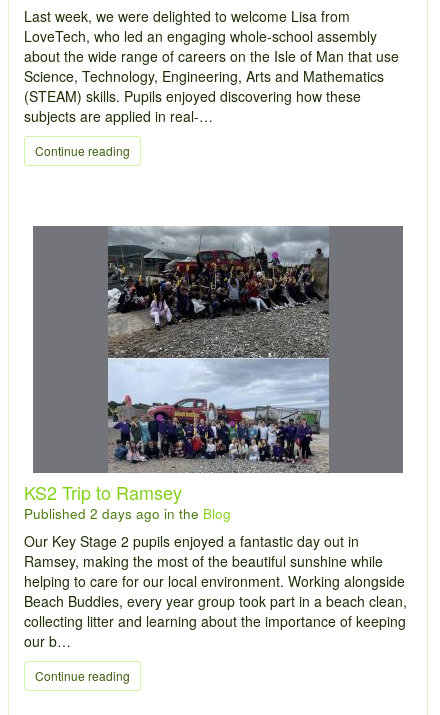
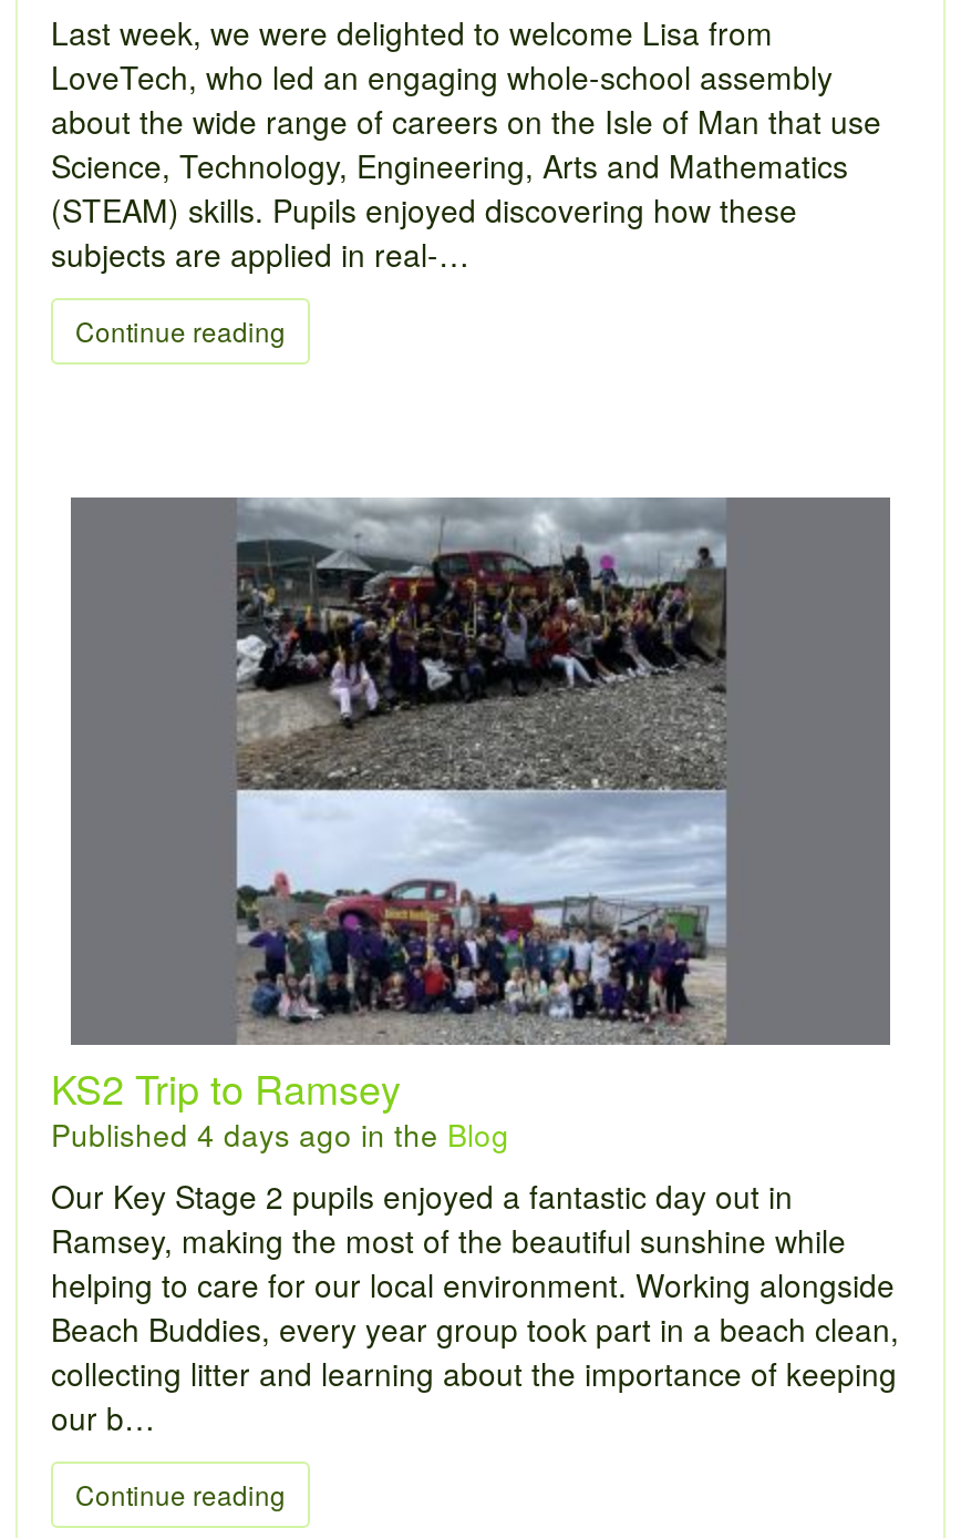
[24,504,231,523] Published 2 days ago in the Blog -> [51,1113,509,1155] Published 4 days ago in the Blog

